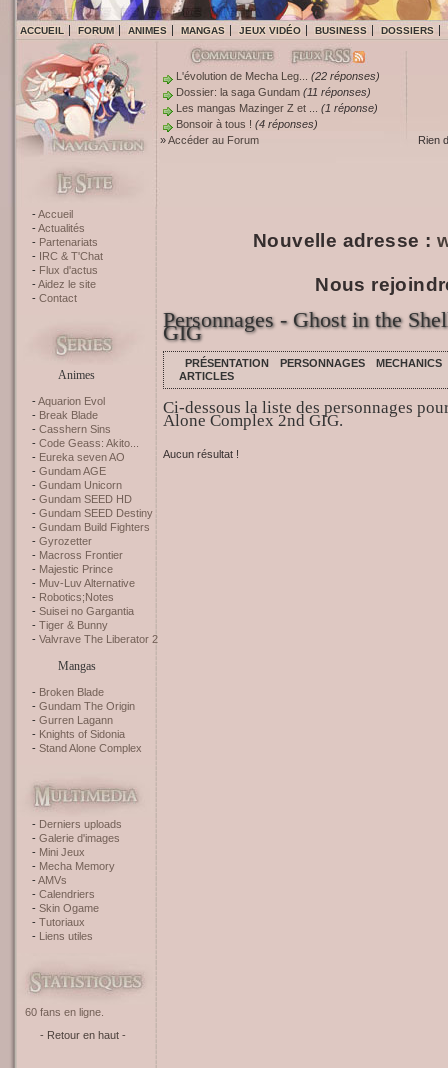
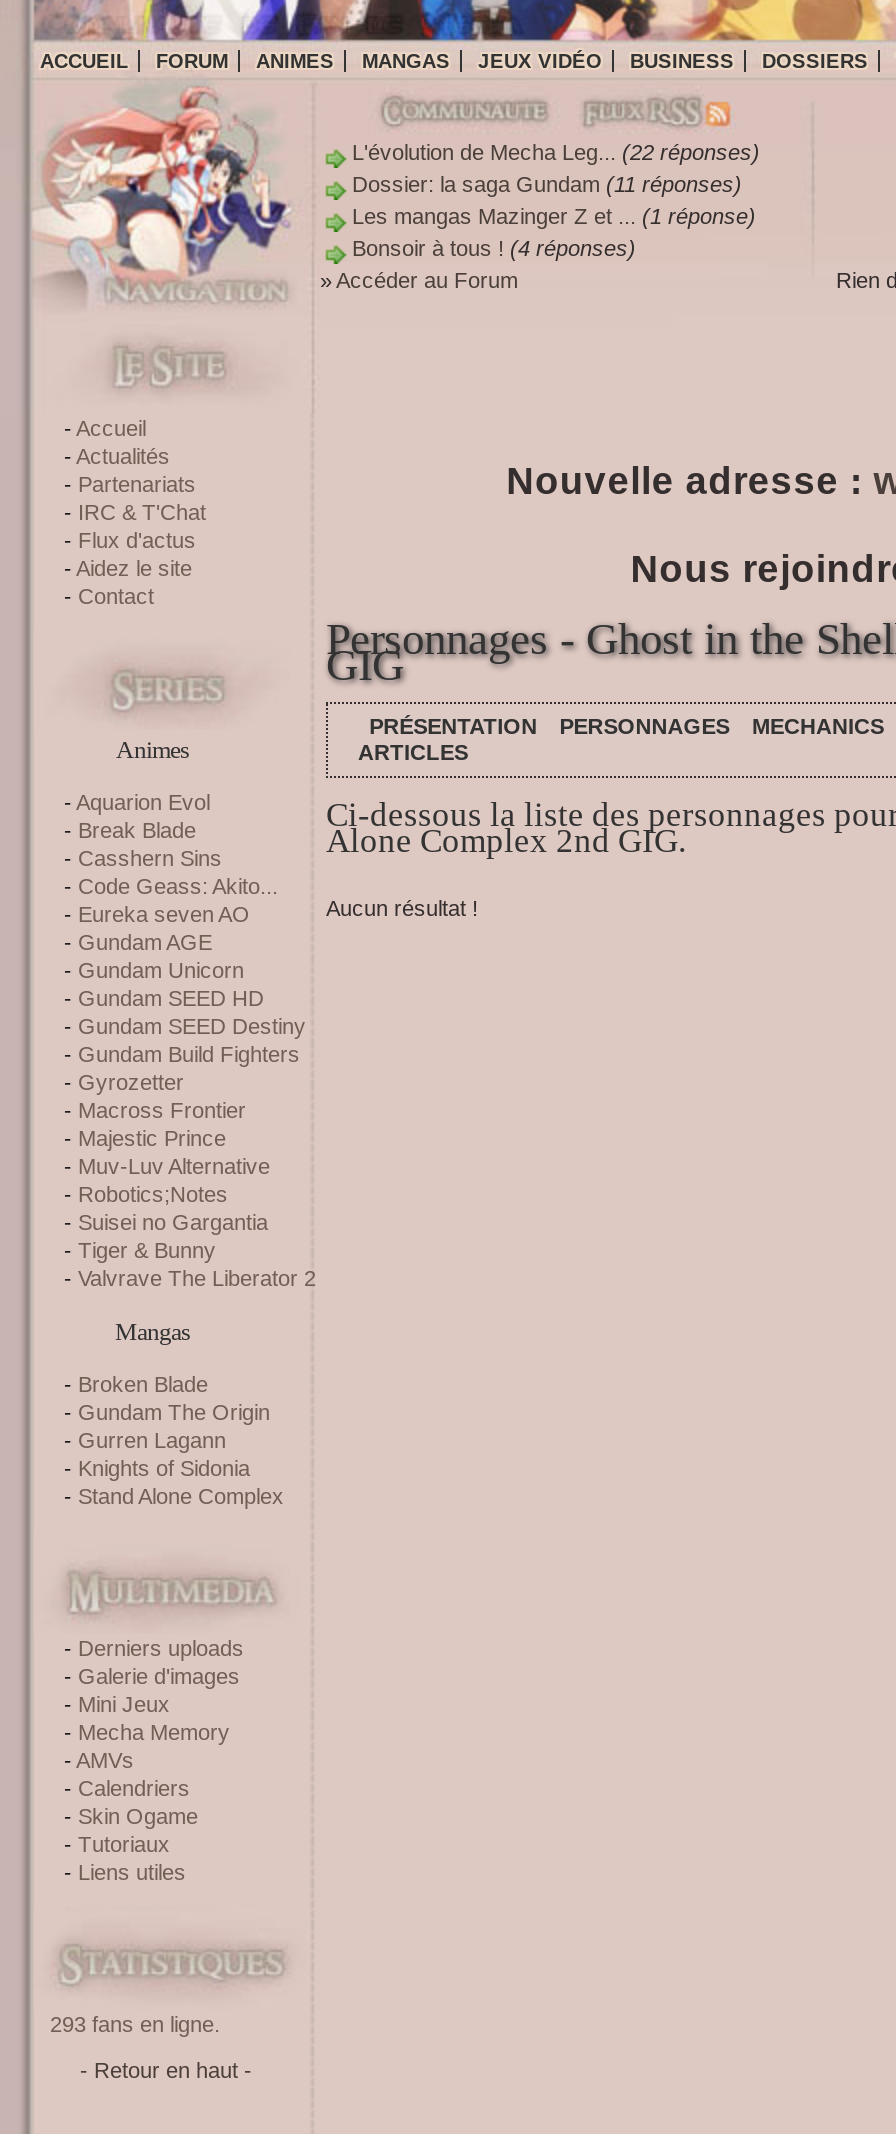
[25,1006,104,1018] 60 fans en ligne. -> [50,2012,220,2036] 293 fans en ligne.

